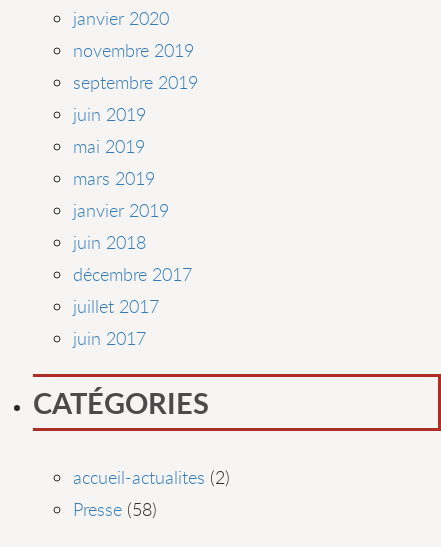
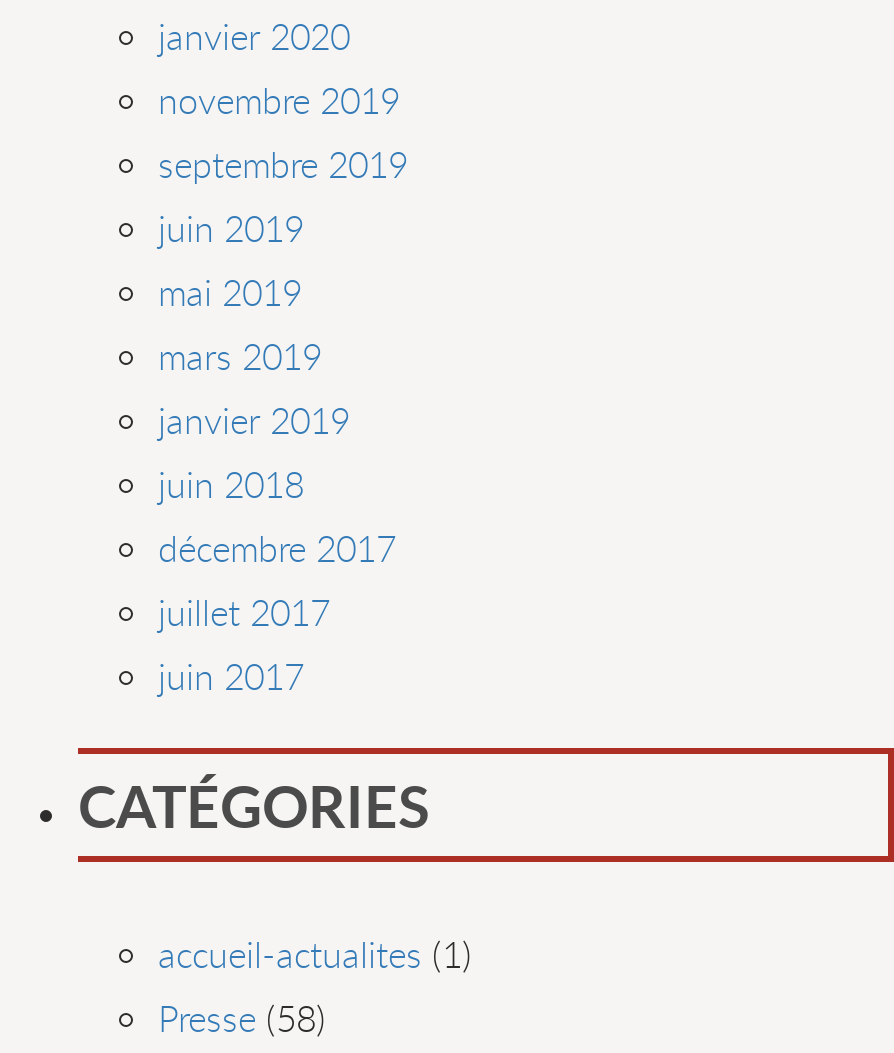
[73,465,230,489] accueil-actualites (2) -> [158,931,472,979] accueil-actualites (1)

